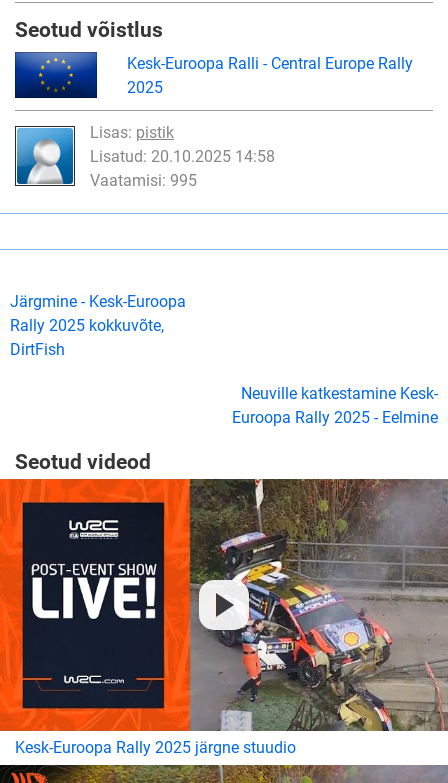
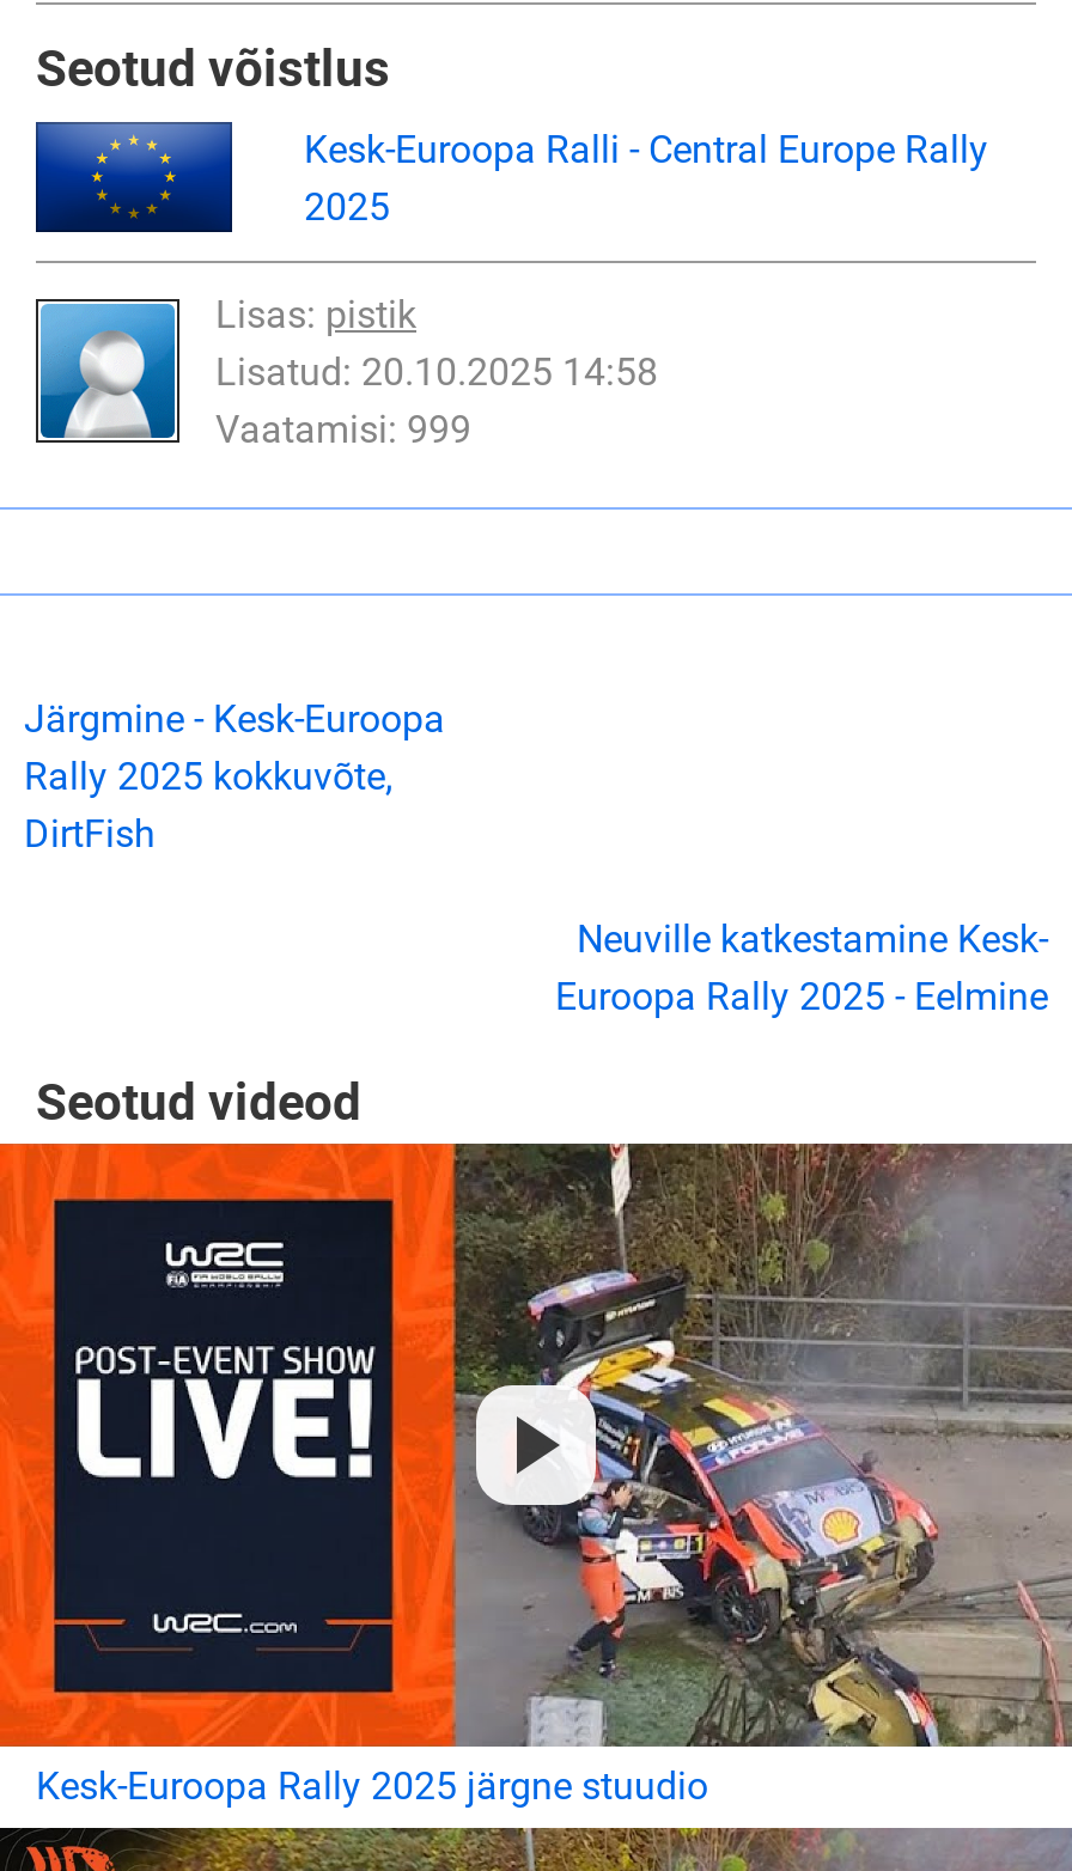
[90,171,197,190] Vaatamisi: 995 -> [215,407,471,452] Vaatamisi: 999

